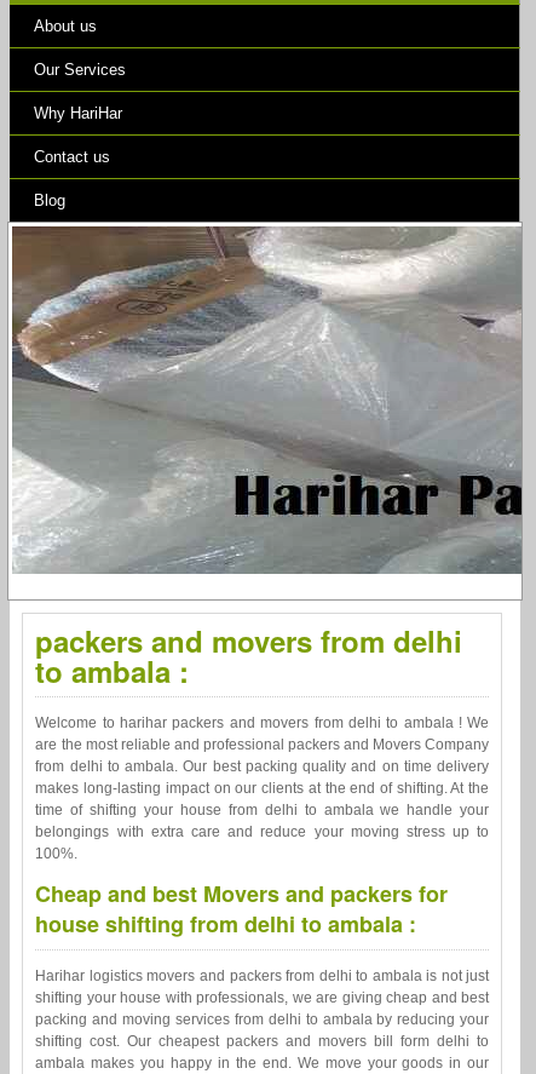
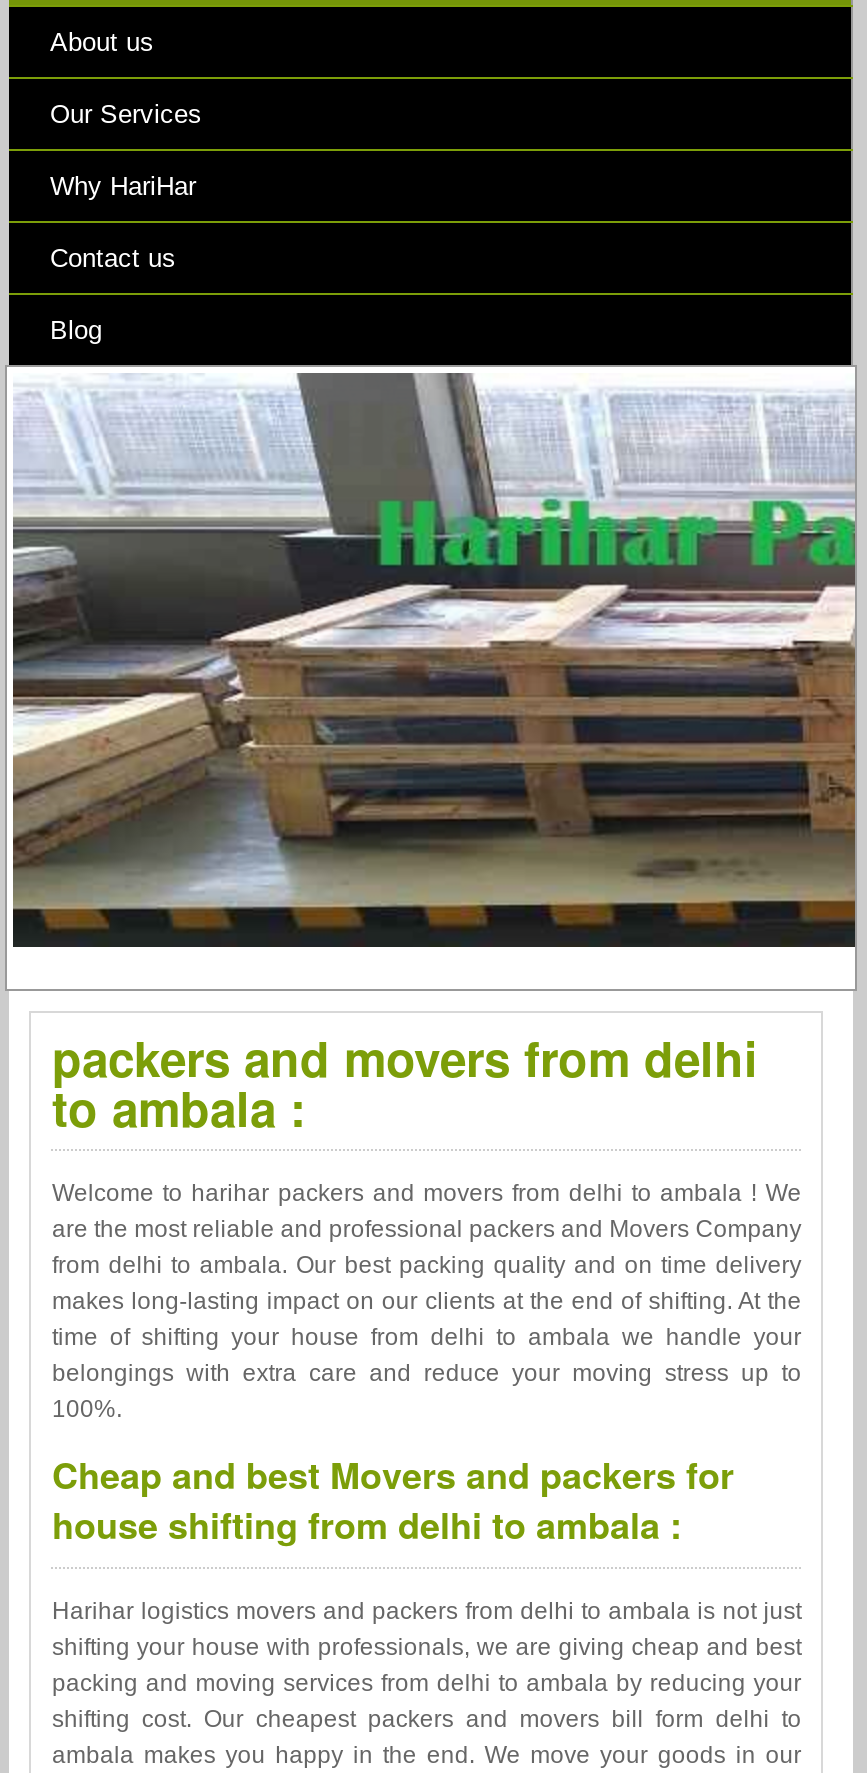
[11,225,523,574] [image] -> [11,373,857,947] [image]

